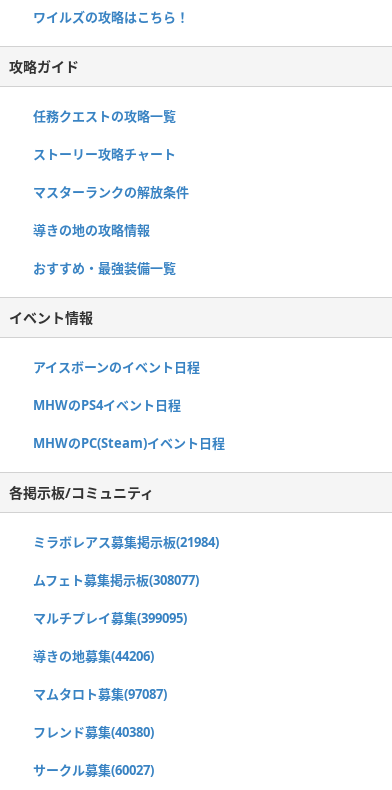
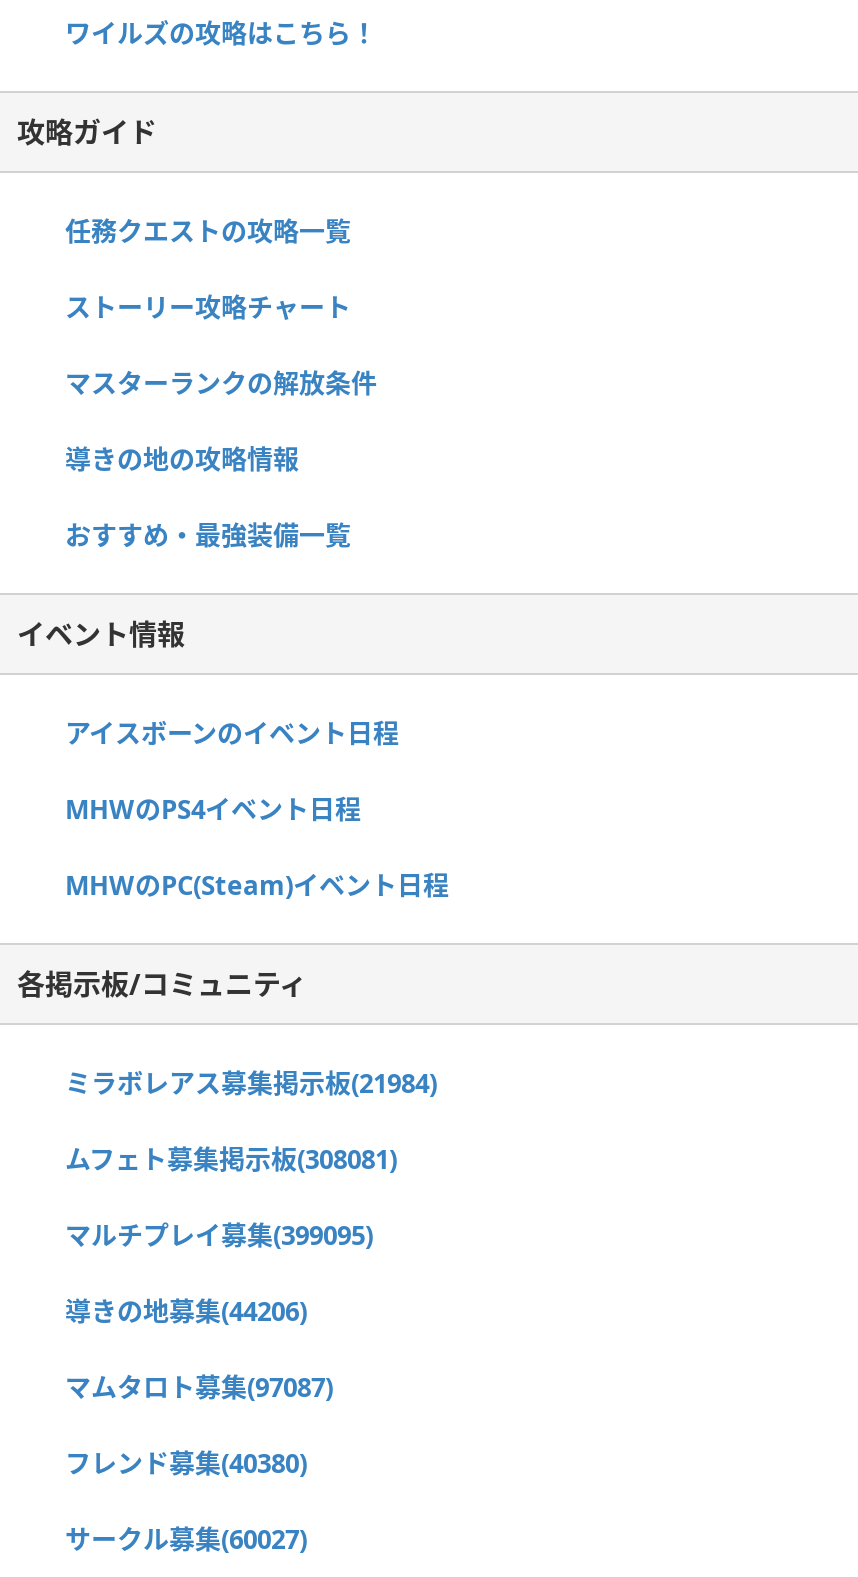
[33,571,199,589] ムフェト募集掲示板(308077) -> [65,1142,397,1178] ムフェト募集掲示板(308081)

